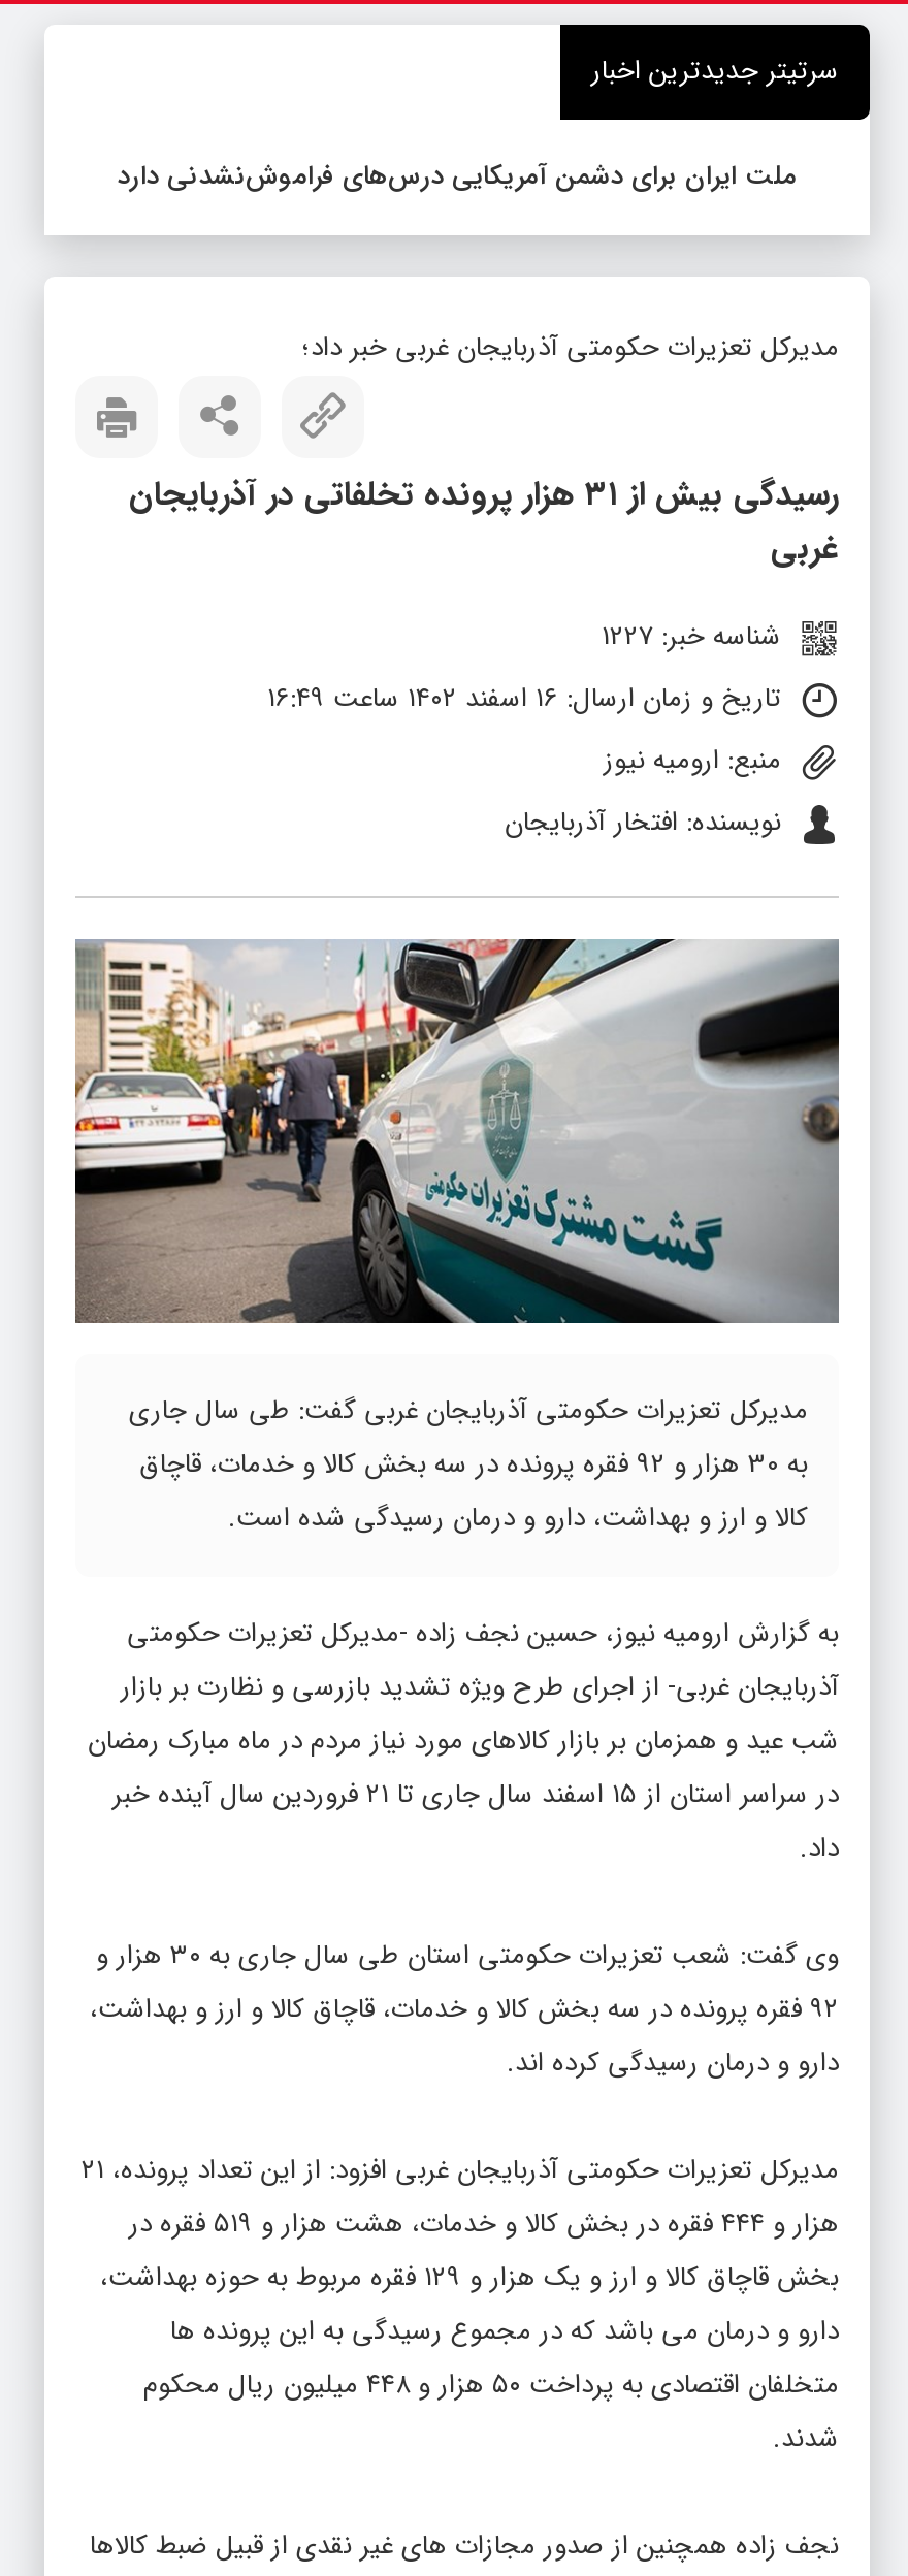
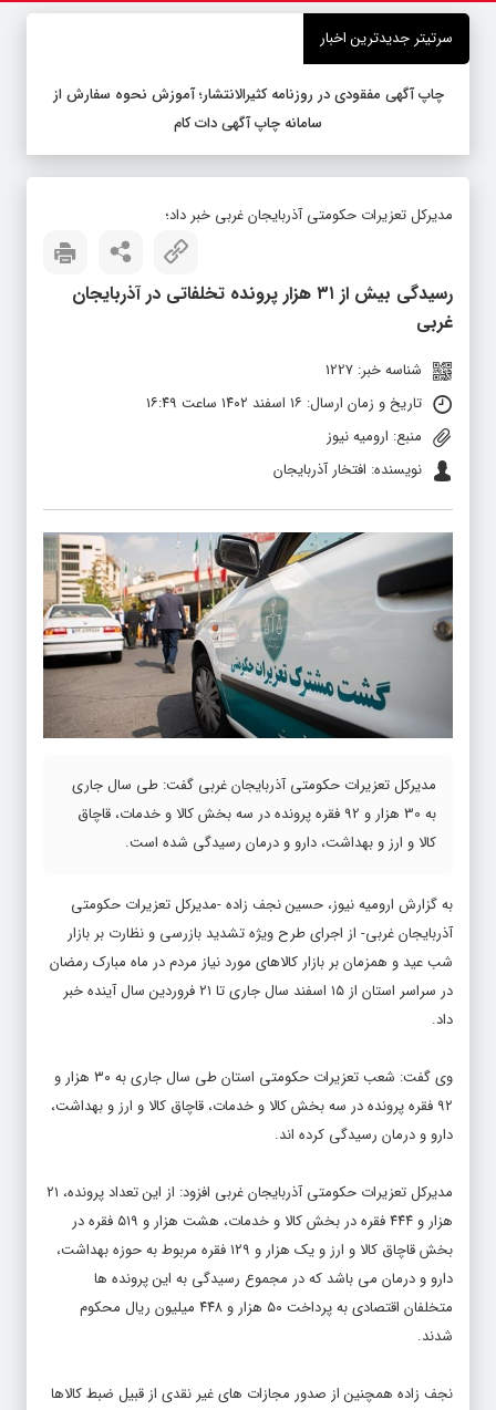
none -> [53,83,443,135] چاپ آگهی مفقودی در روزنامه کثیرالانتشار؛ آموزش نحوه سفارش از | سامانه چاپ آگهی دات کام

